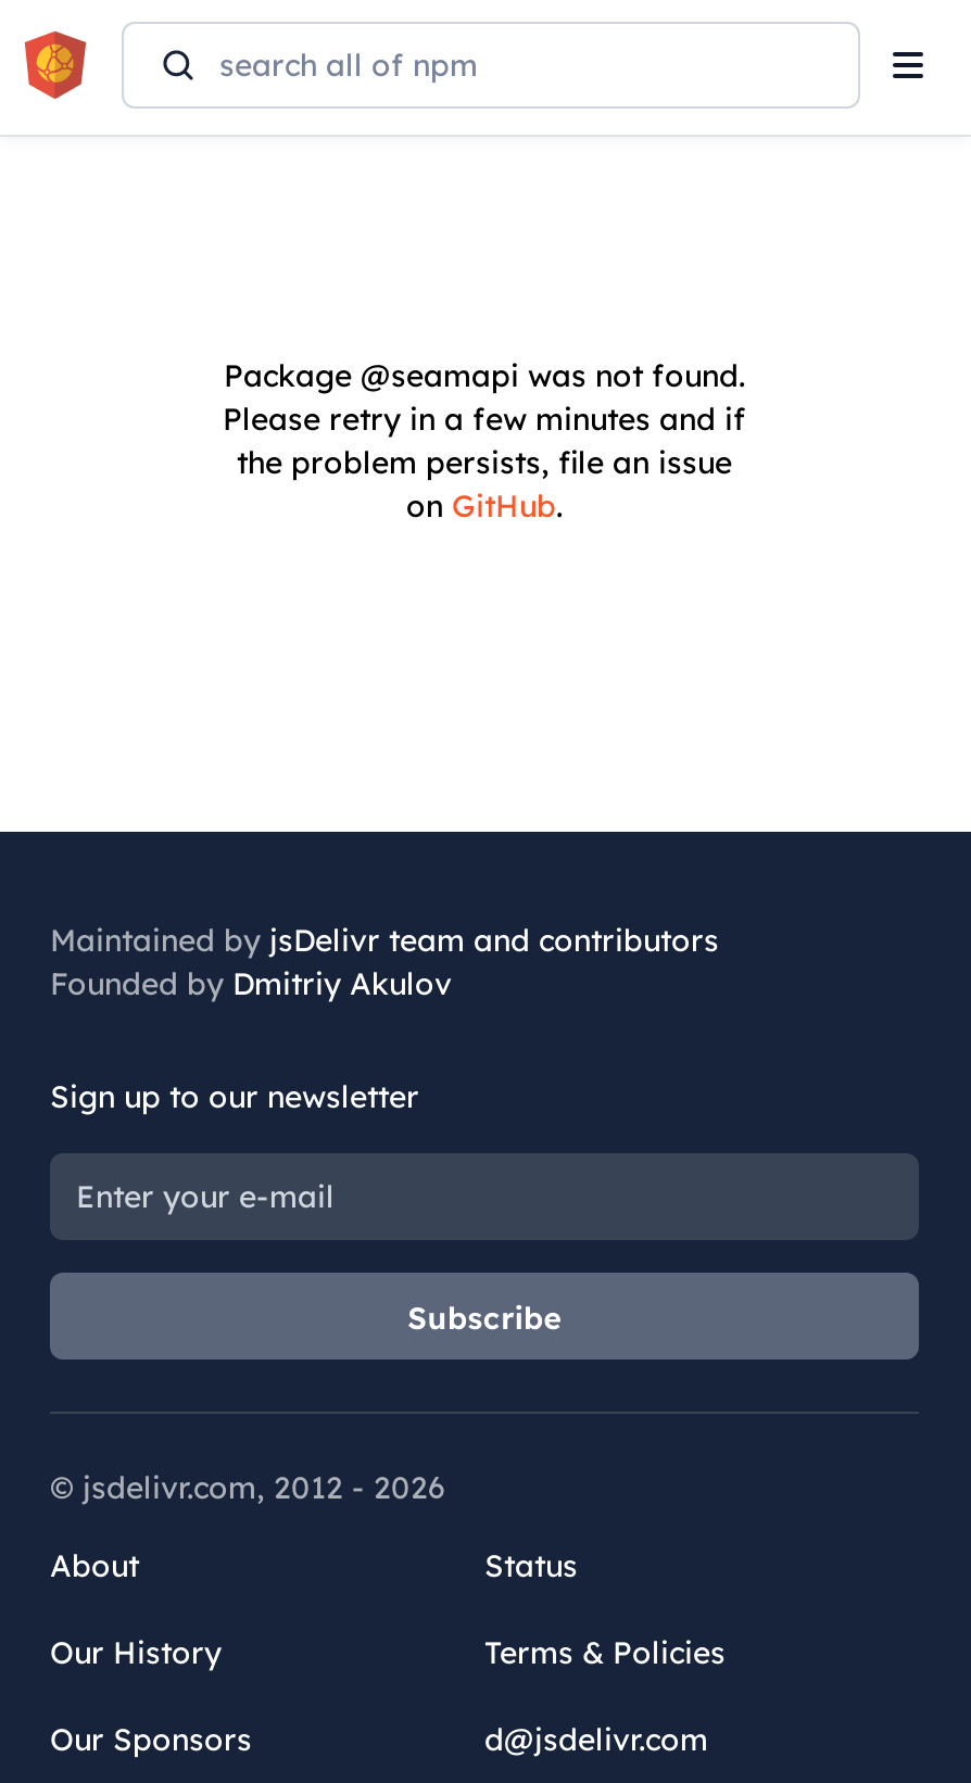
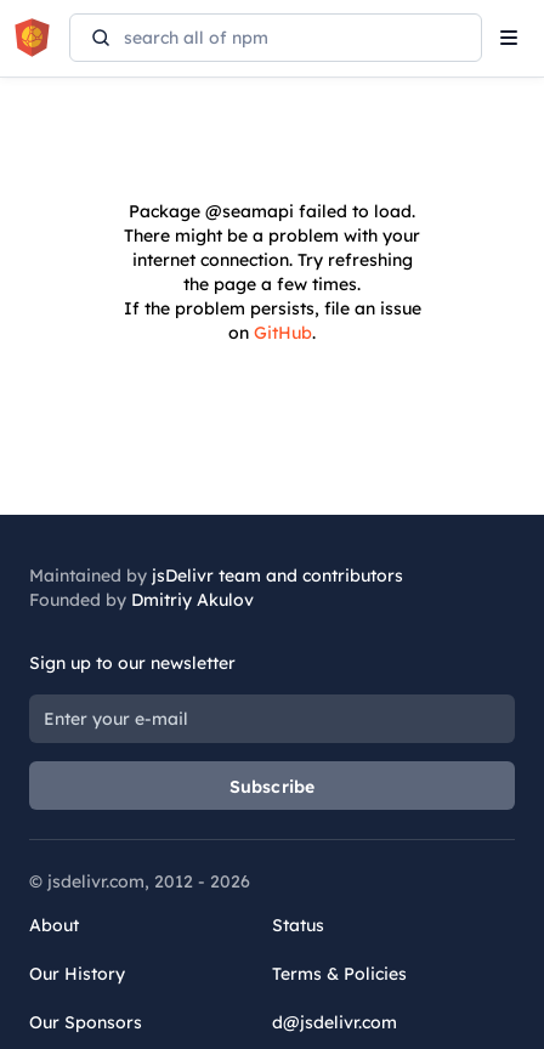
[223,356,746,482] Package @seamapi was not found. | Please retry in a few minutes and if | the problem persists, file an issue -> [123,200,421,319] Package @seamapi failed to load. | There might be a problem with your | internet connection. Try refreshing | the page a few times. | If the problem persists, file an issue

